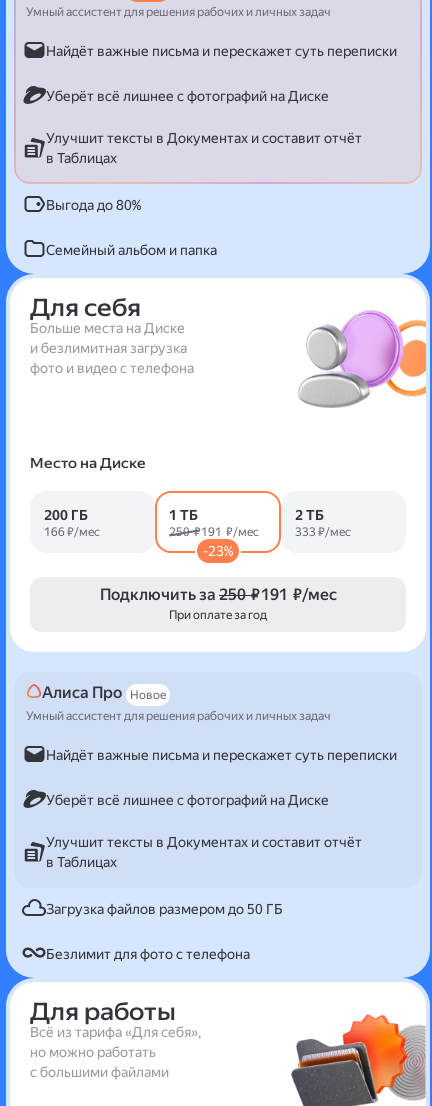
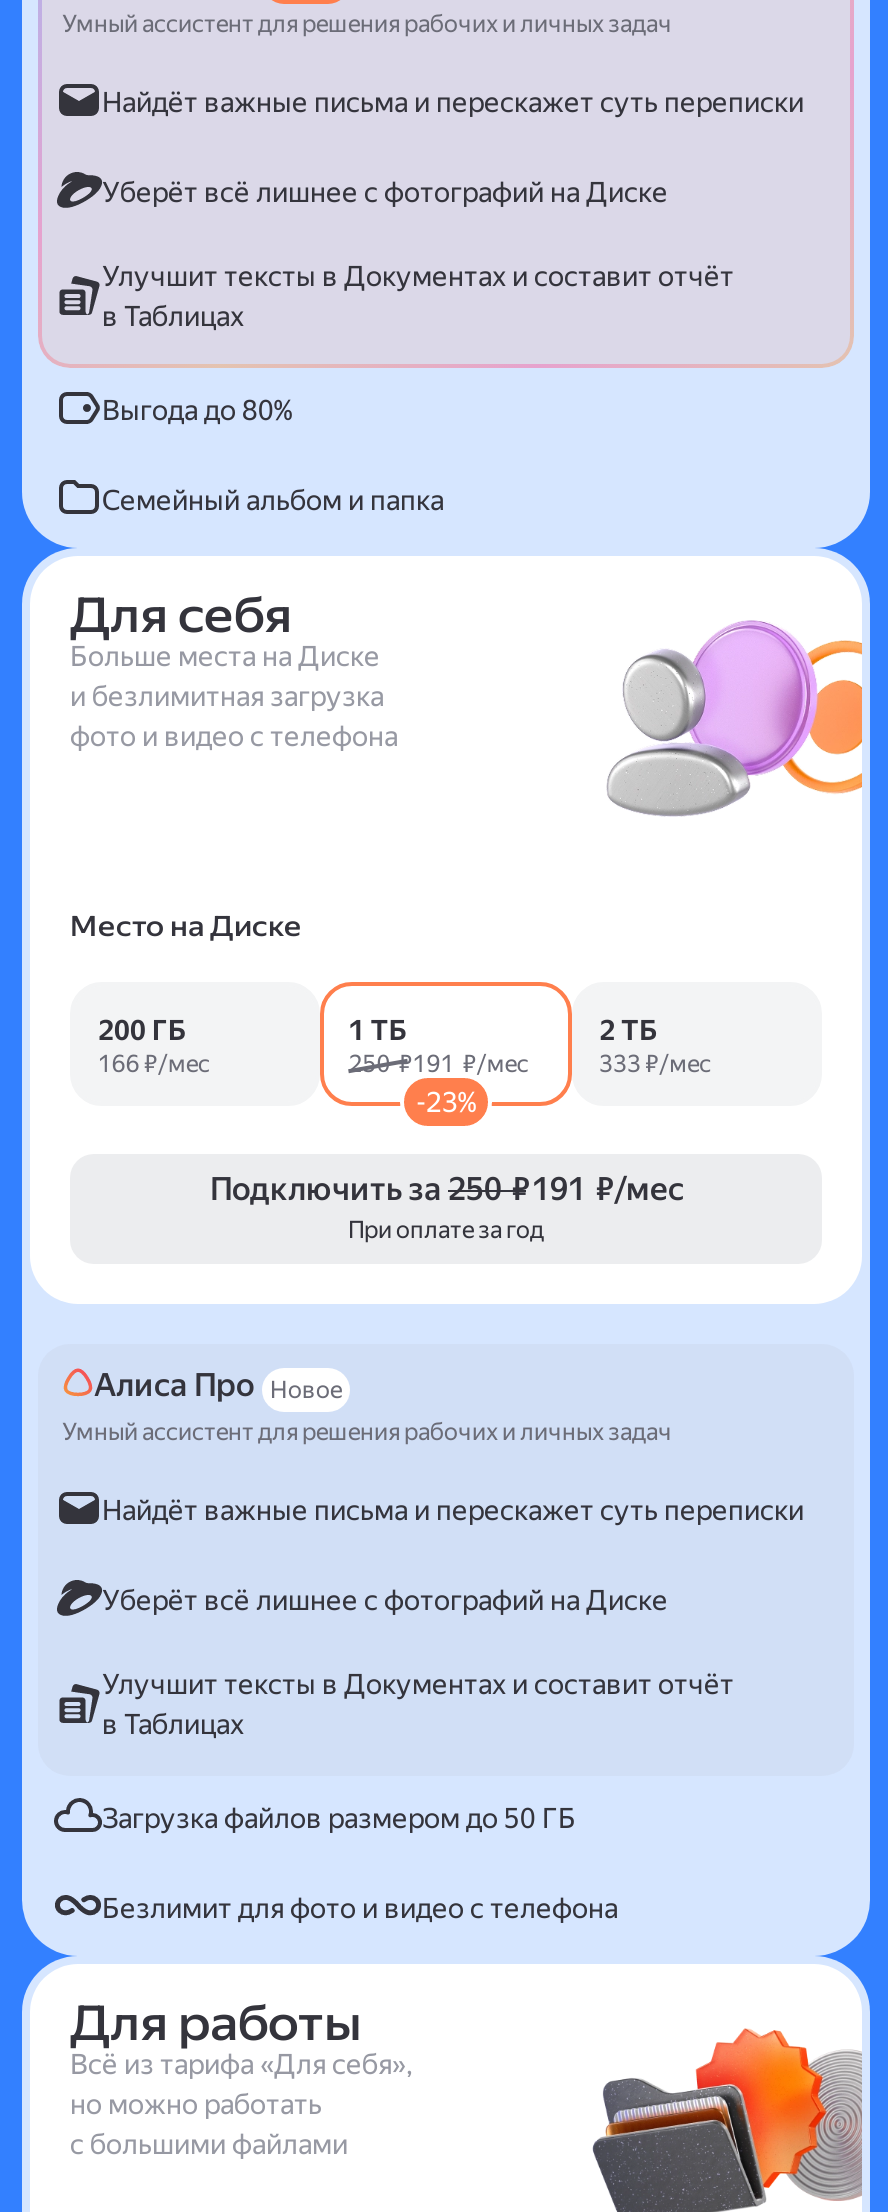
[46,945,250,961] Безлимит для фото с телефона -> [102,1891,618,1923] Безлимит для фото и видео с телефона

